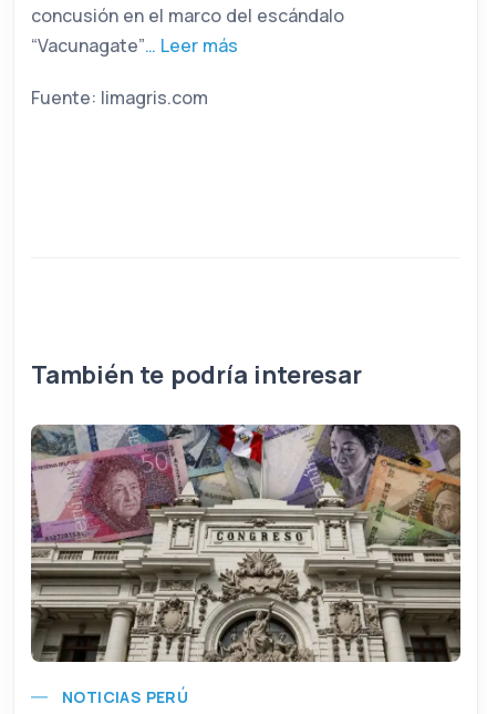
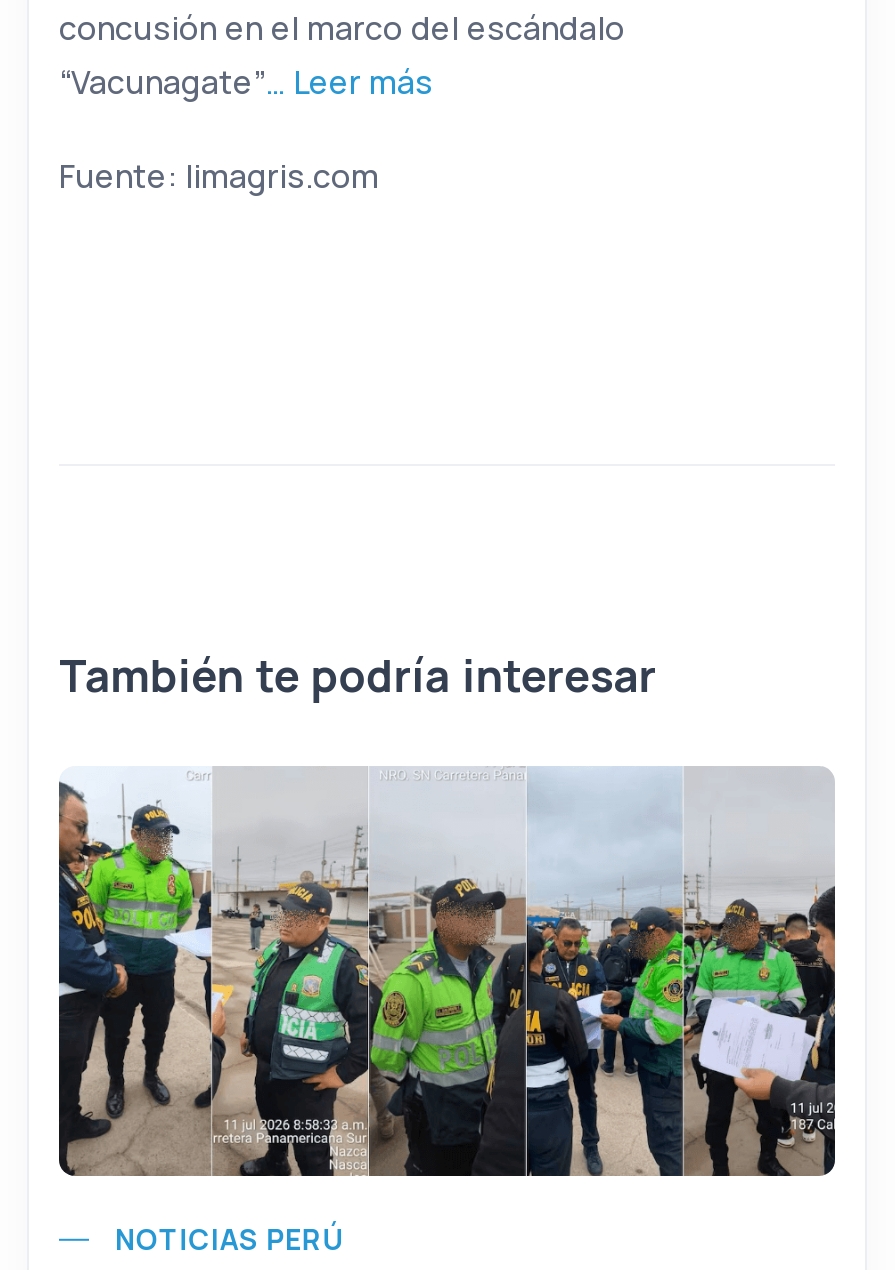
[30,424,462,663] [image] -> [57,766,835,1178] [image]

